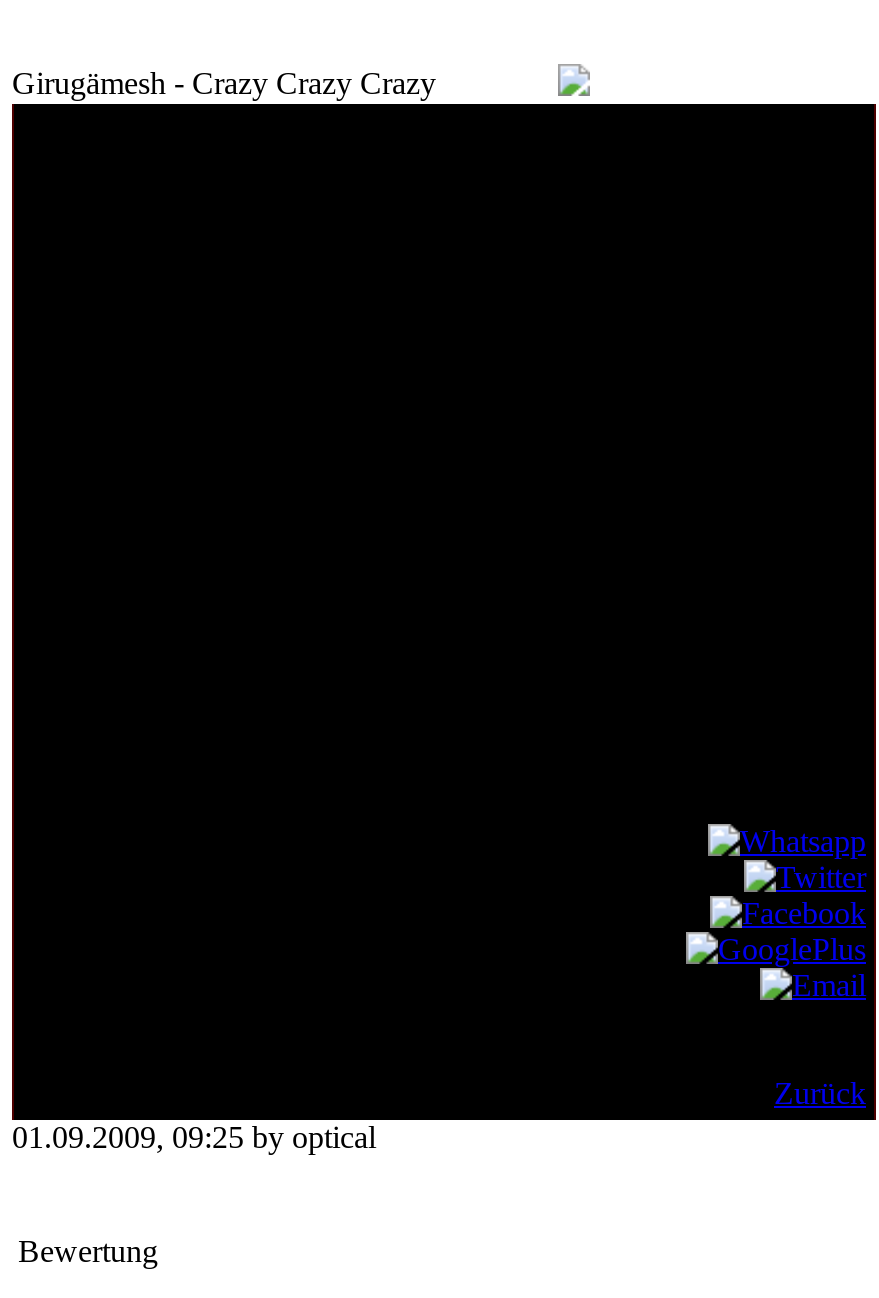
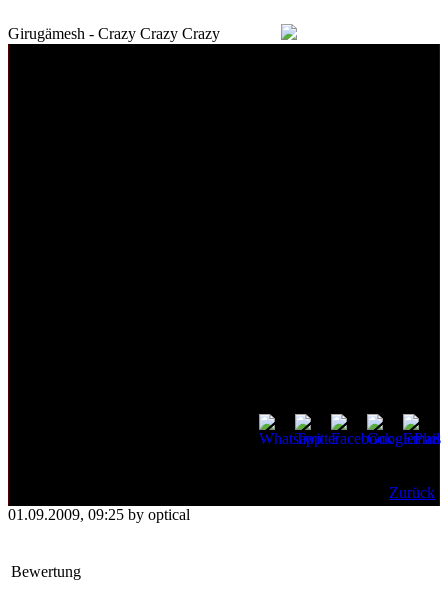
[684,822,868,1002] [image] -> [258,404,441,448] [image]

